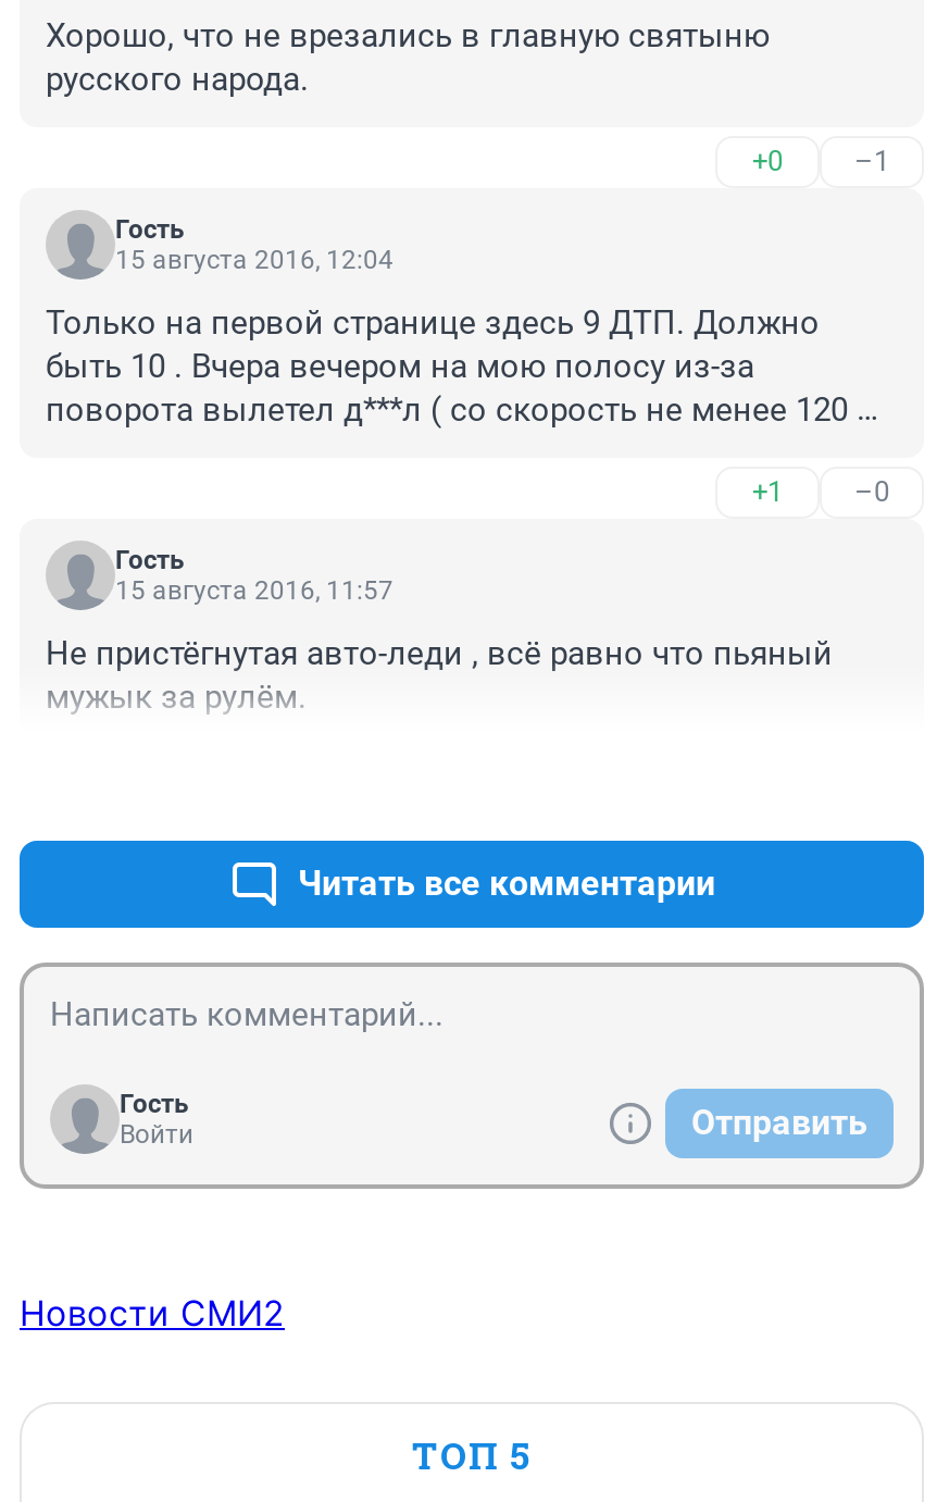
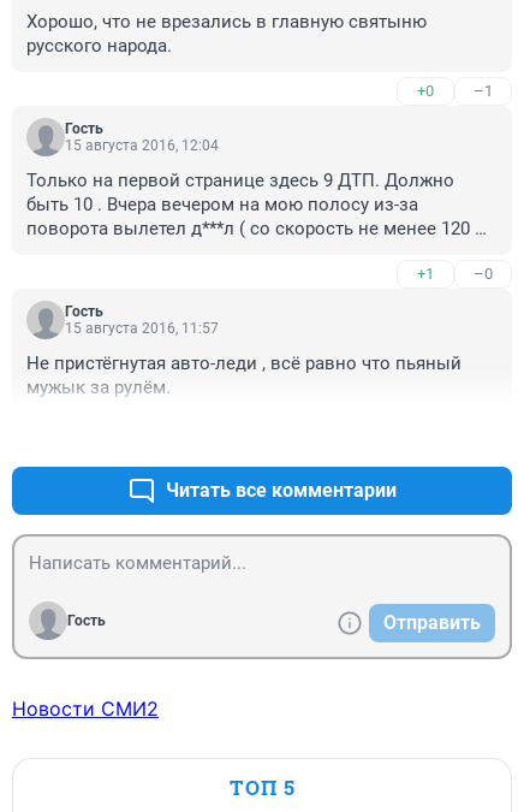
[120,1119,193,1149] Войти -> none

